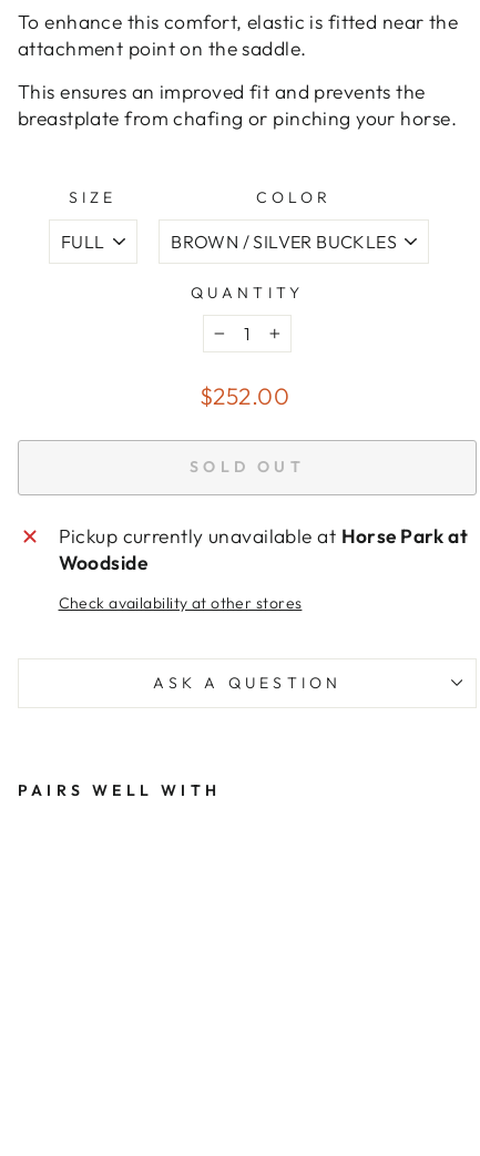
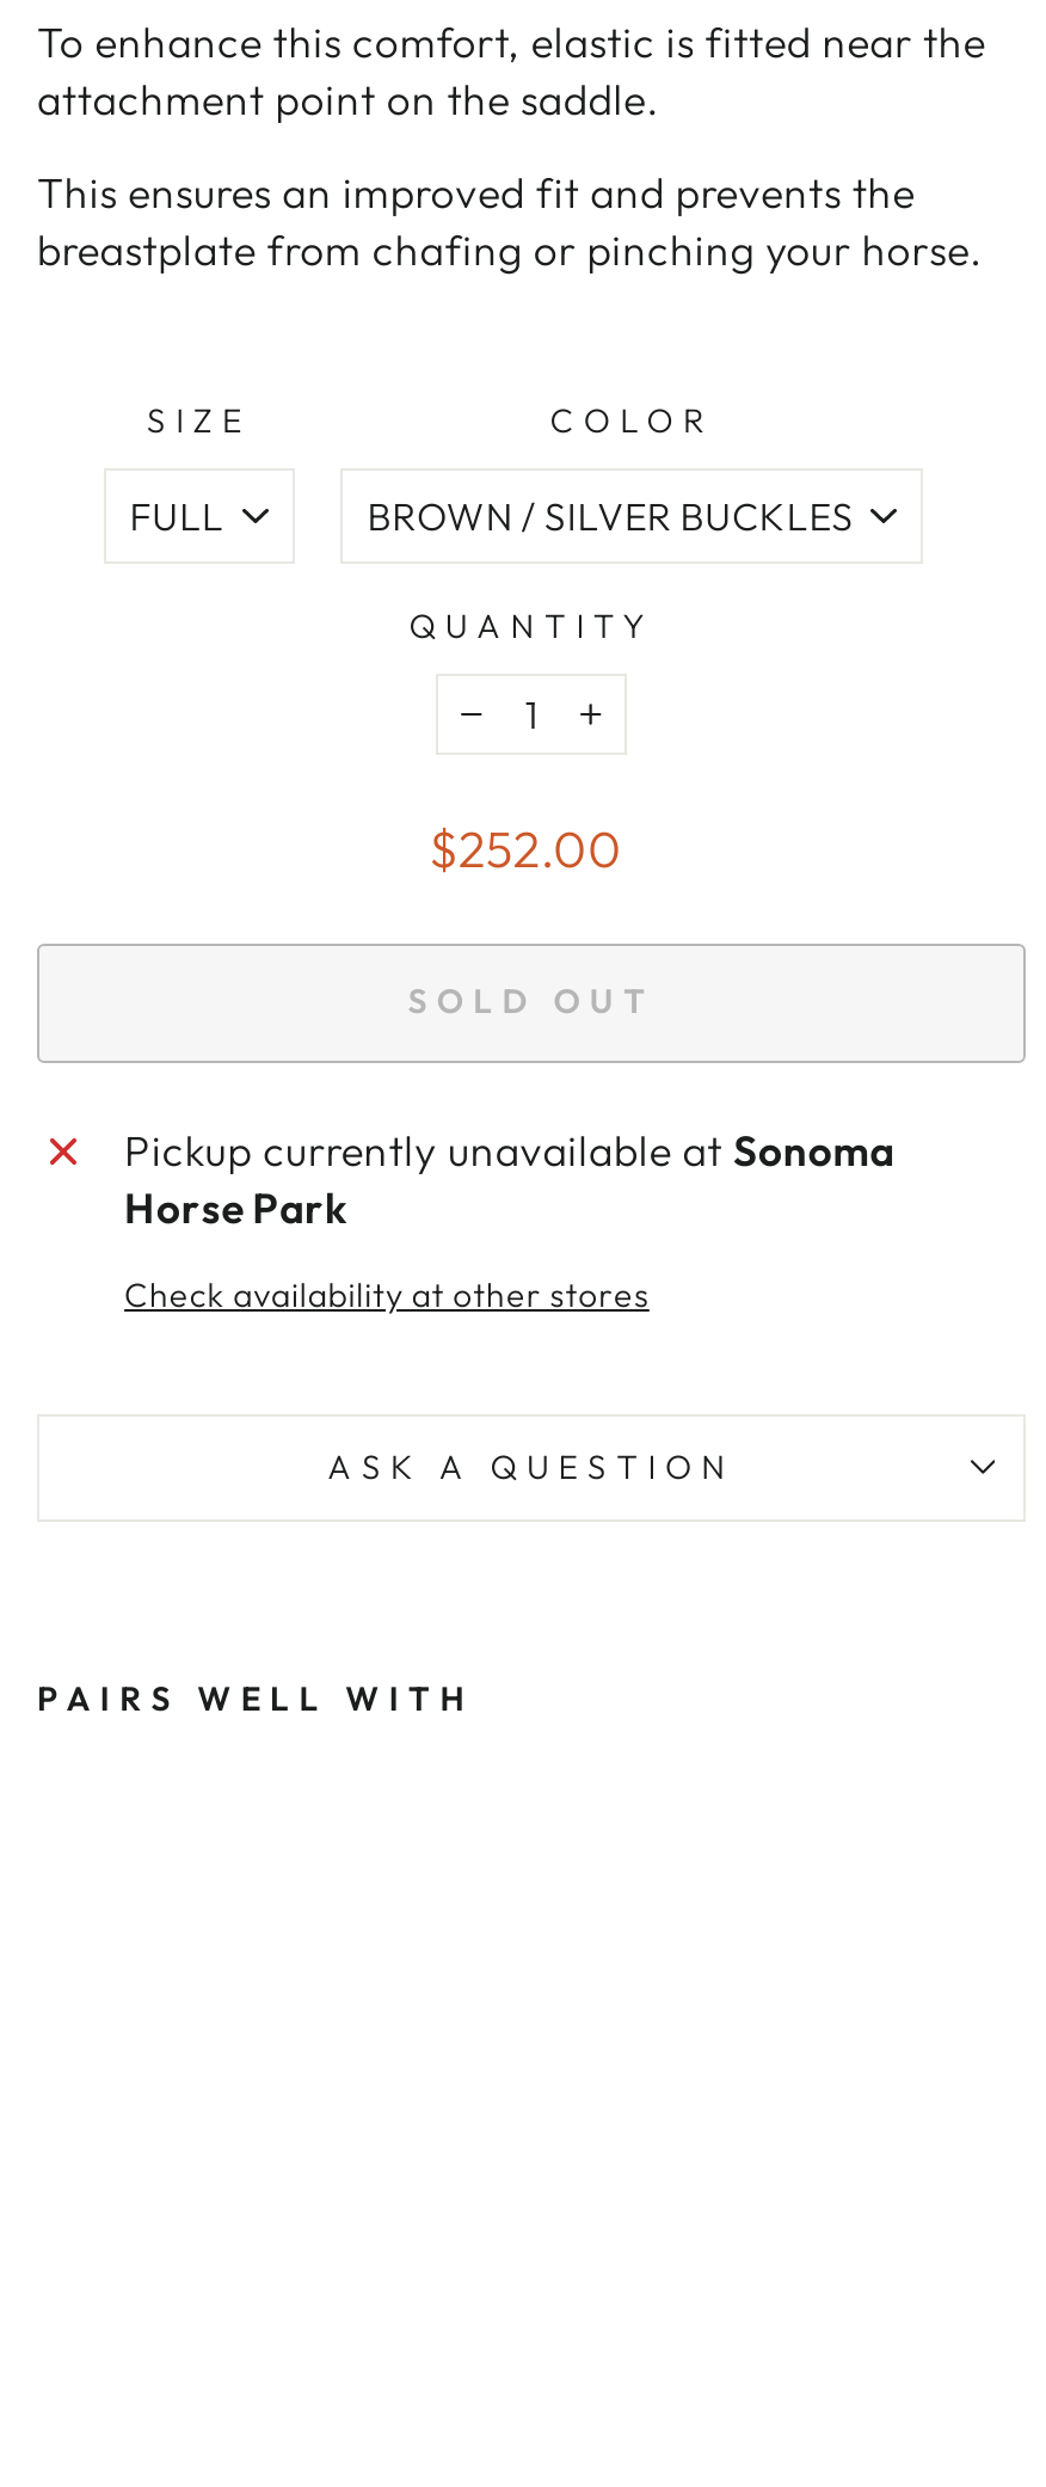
[58,524,468,575] Pickup currently unavailable at Horse Park at | Woodside -> [124,1125,895,1235] Pickup currently unavailable at Sonoma | Horse Park

